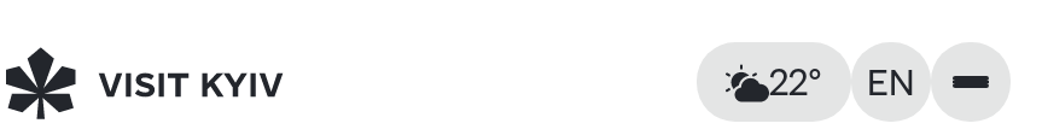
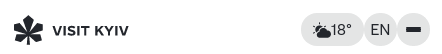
[769,61,916,102] 22° EN -> [331,21,391,38] 18° EN

